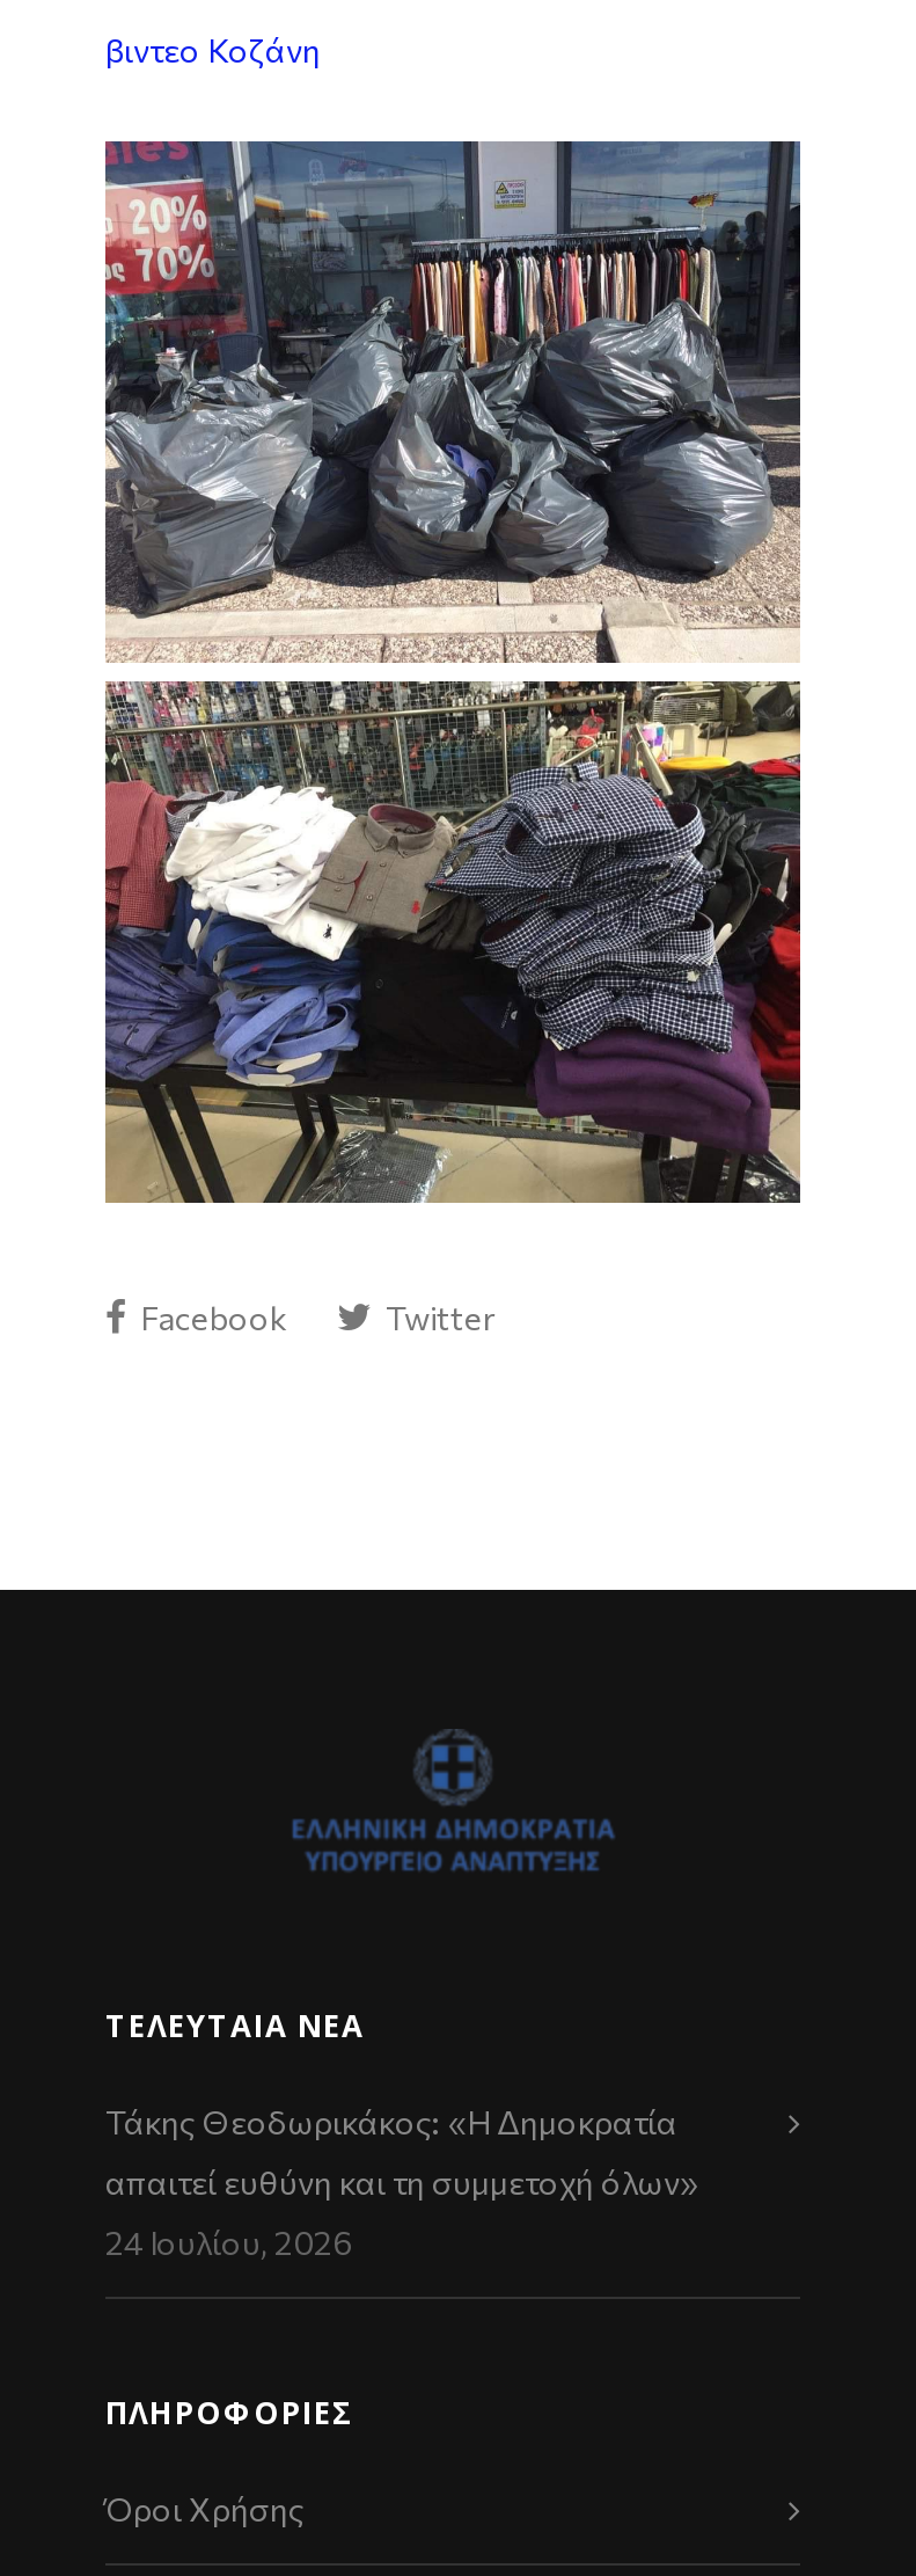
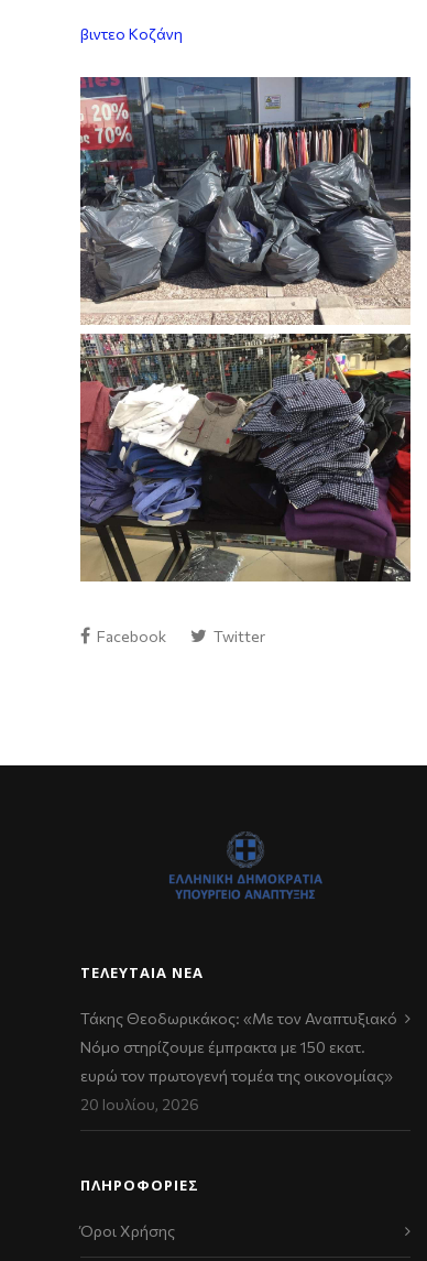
[105,2102,698,2262] Τάκης Θεοδωρικάκος: «Η Δημοκρατία | απαιτεί ευθύνη και τη συμμετοχή όλων» | 24 Ιουλίου, 2026 -> [80,1009,397,1113] Τάκης Θεοδωρικάκος: «Με τον Αναπτυξιακό | Νόμο στηρίζουμε έμπρακτα με 150 εκατ. | ευρώ τον πρωτογενή τομέα της οικονομίας» | 20 Ιουλίου, 2026

